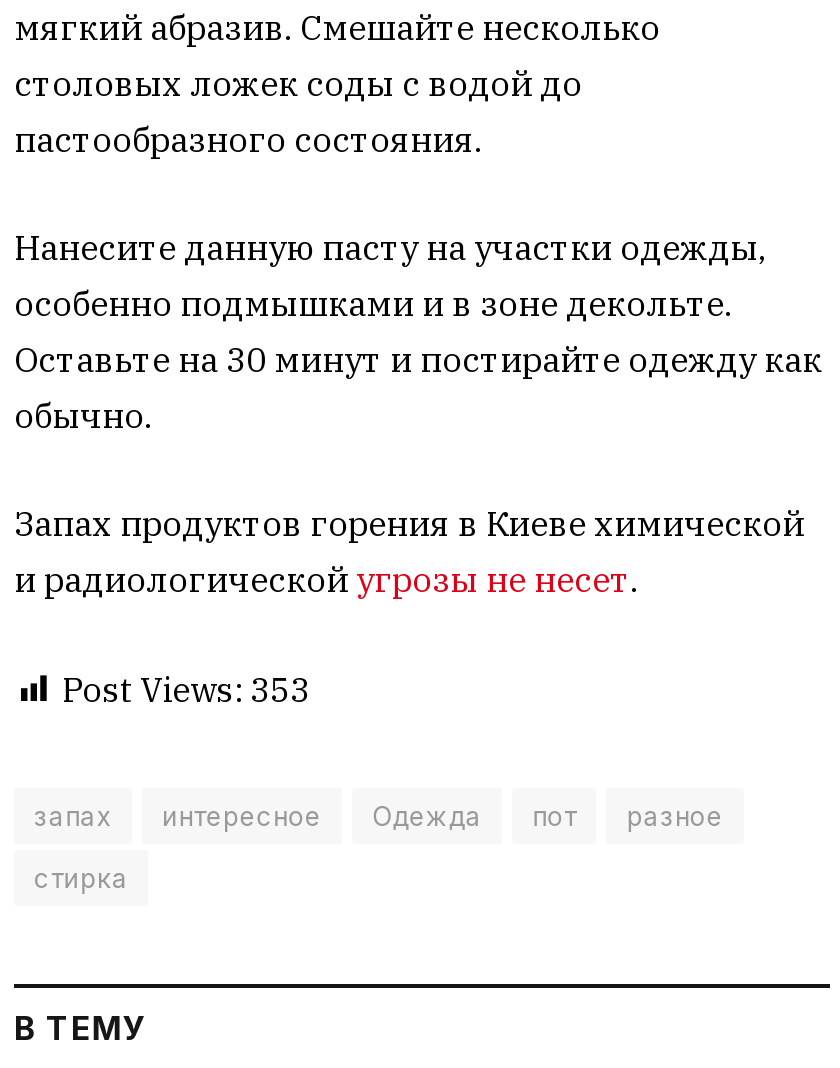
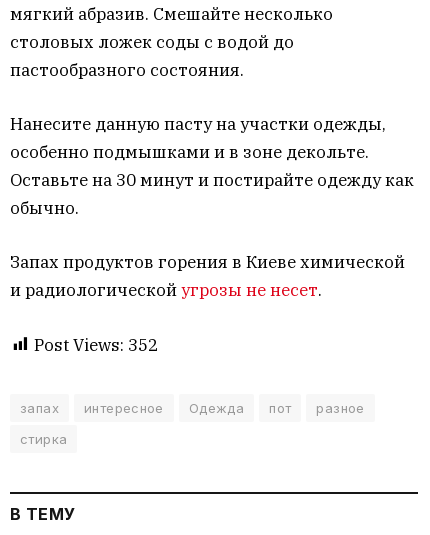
[62,667,310,711] Post Views: 353 -> [34,333,158,355] Post Views: 352

